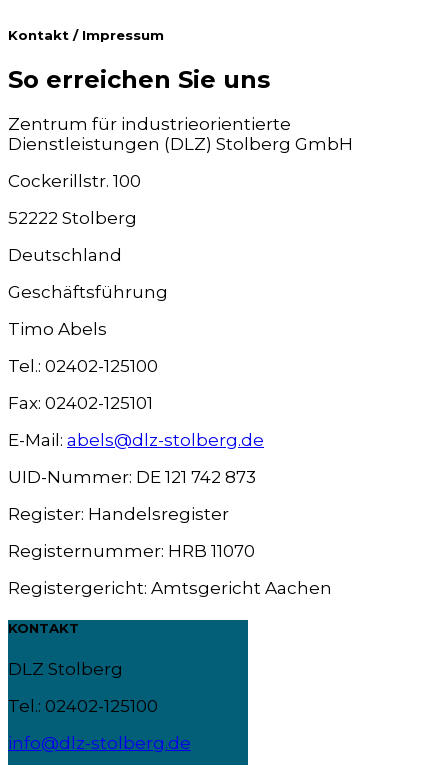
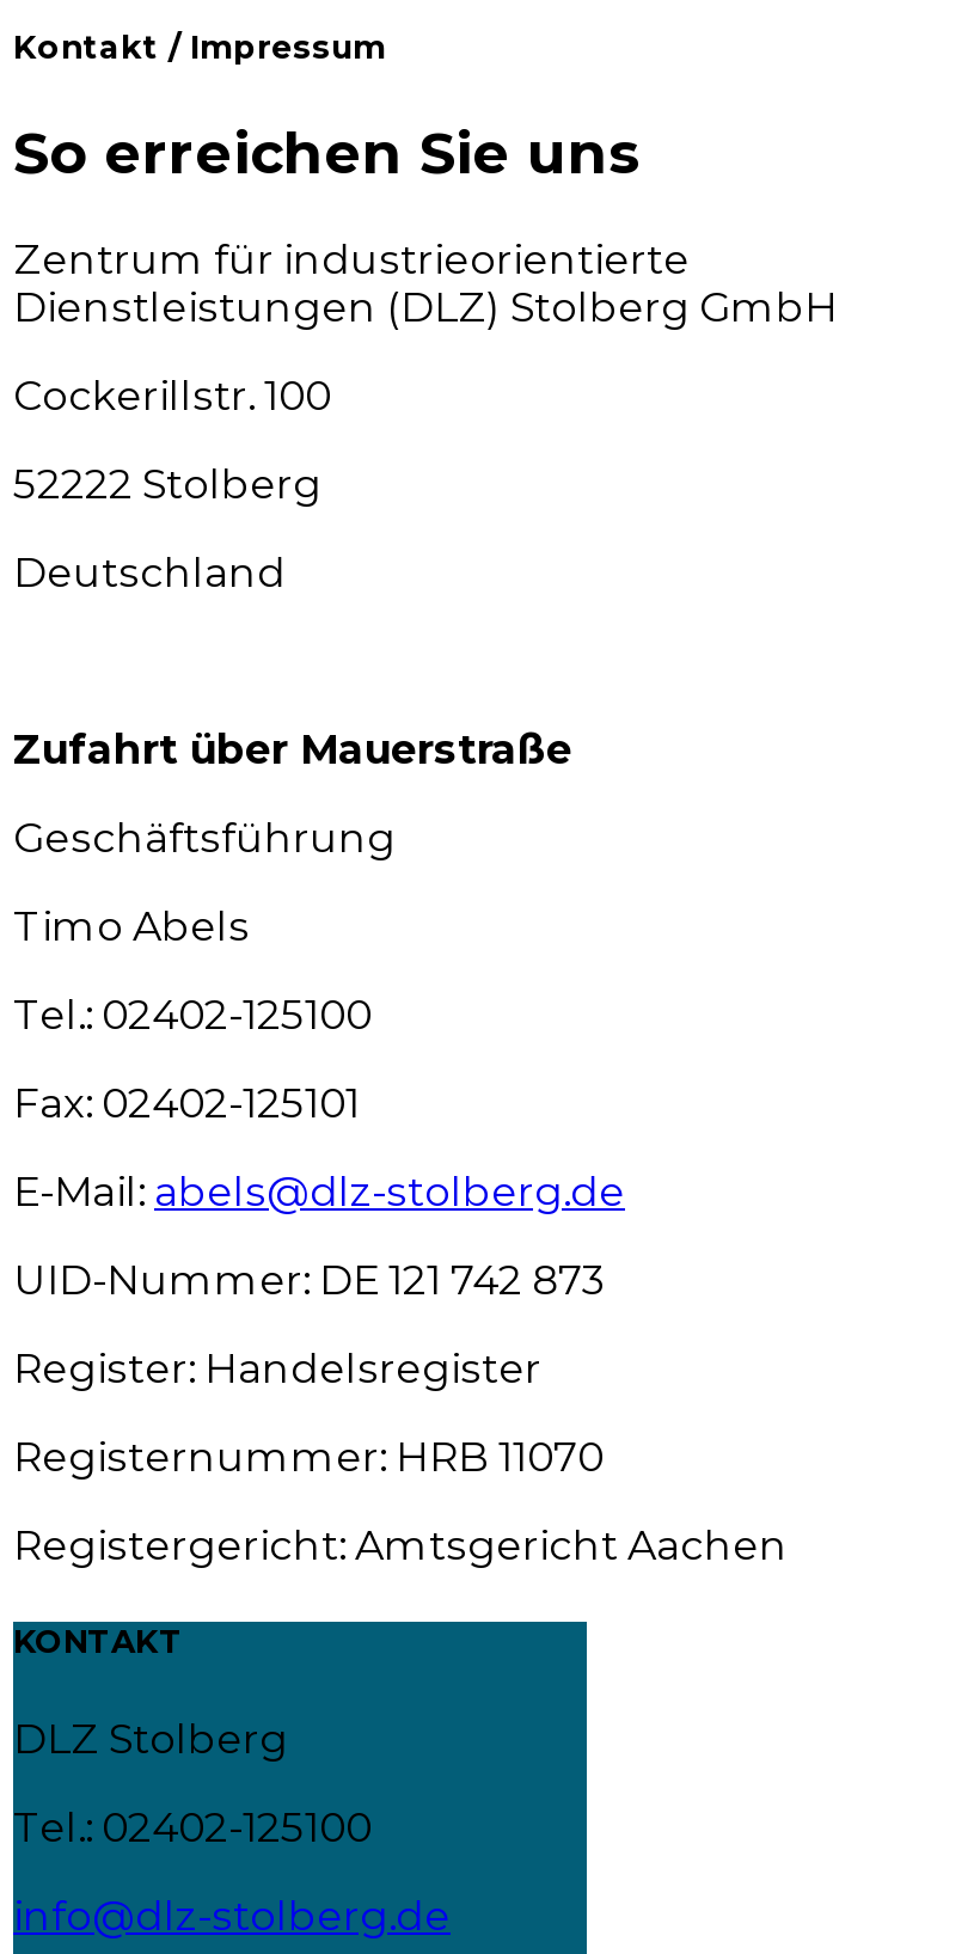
none -> [13,726,572,774] Zufahrt über Mauerstraße

